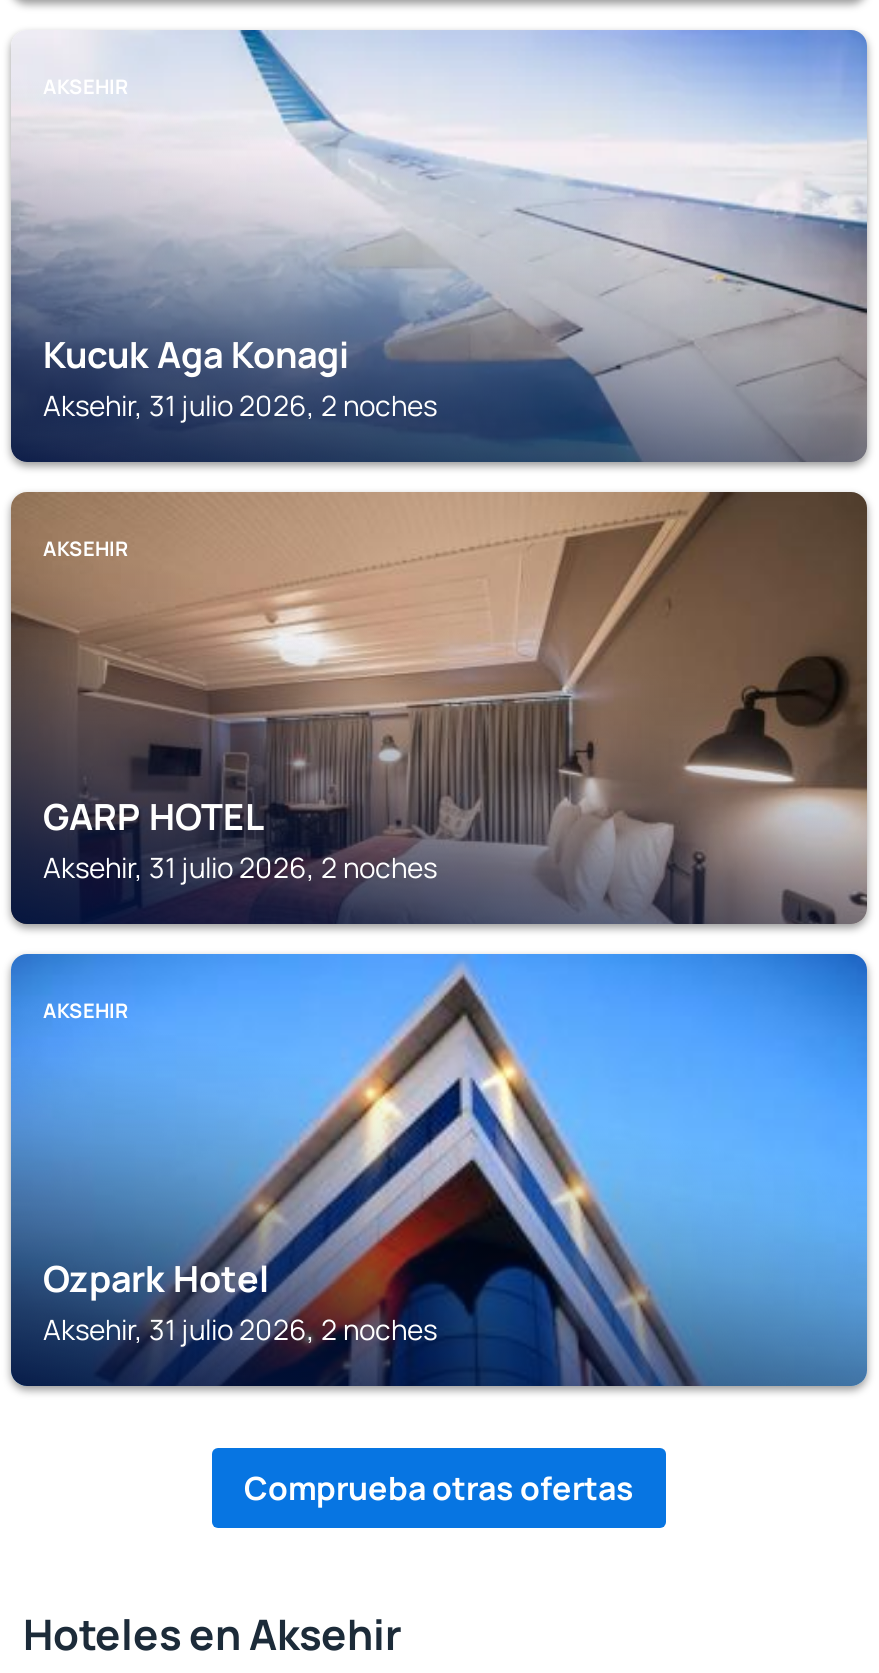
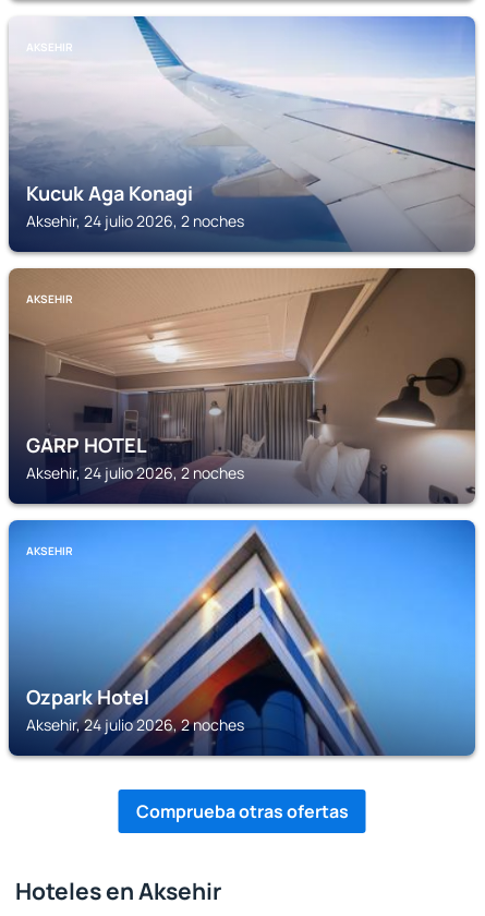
[43,386,437,424] Aksehir, 31 julio 2026, 2 noches -> [26,210,244,231] Aksehir, 24 julio 2026, 2 noches
[43,848,437,886] Aksehir, 31 julio 2026, 2 noches -> [26,462,244,483] Aksehir, 24 julio 2026, 2 noches
[43,1310,437,1348] Aksehir, 31 julio 2026, 2 noches -> [26,714,244,735] Aksehir, 24 julio 2026, 2 noches

